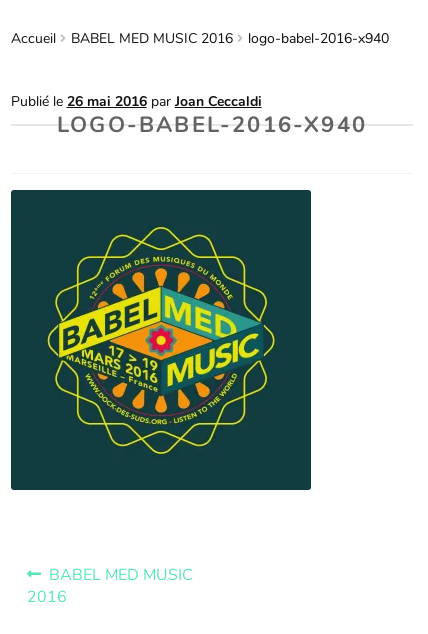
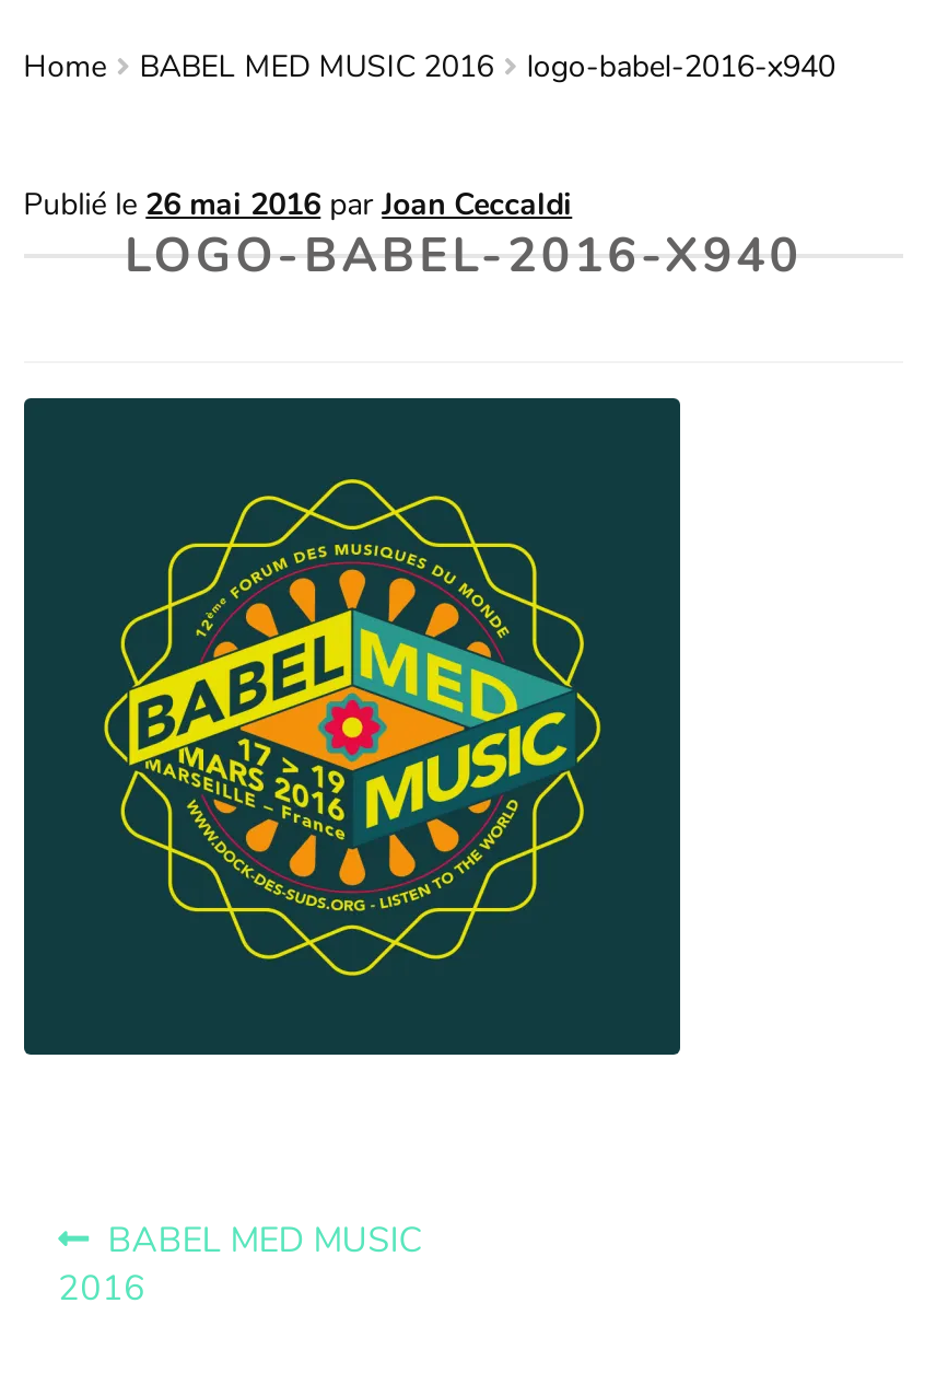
[11,29,56,48] Accueil -> [23,46,106,87] Home

